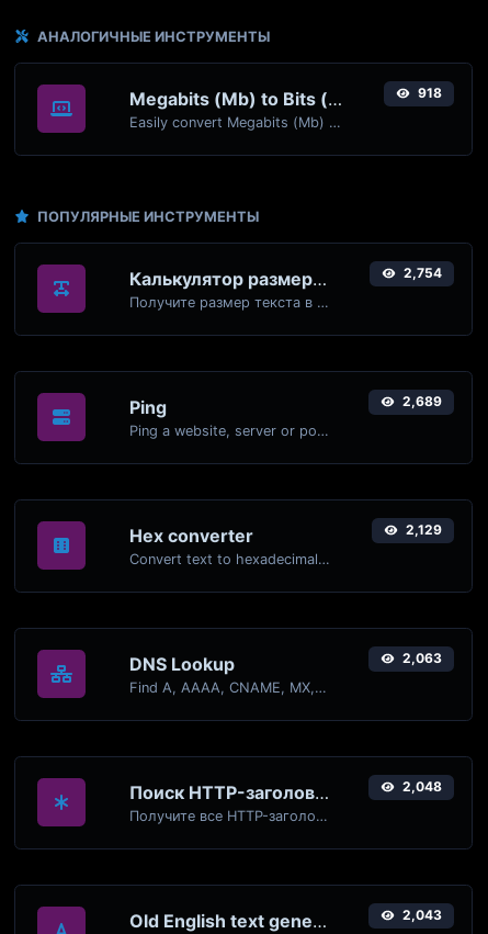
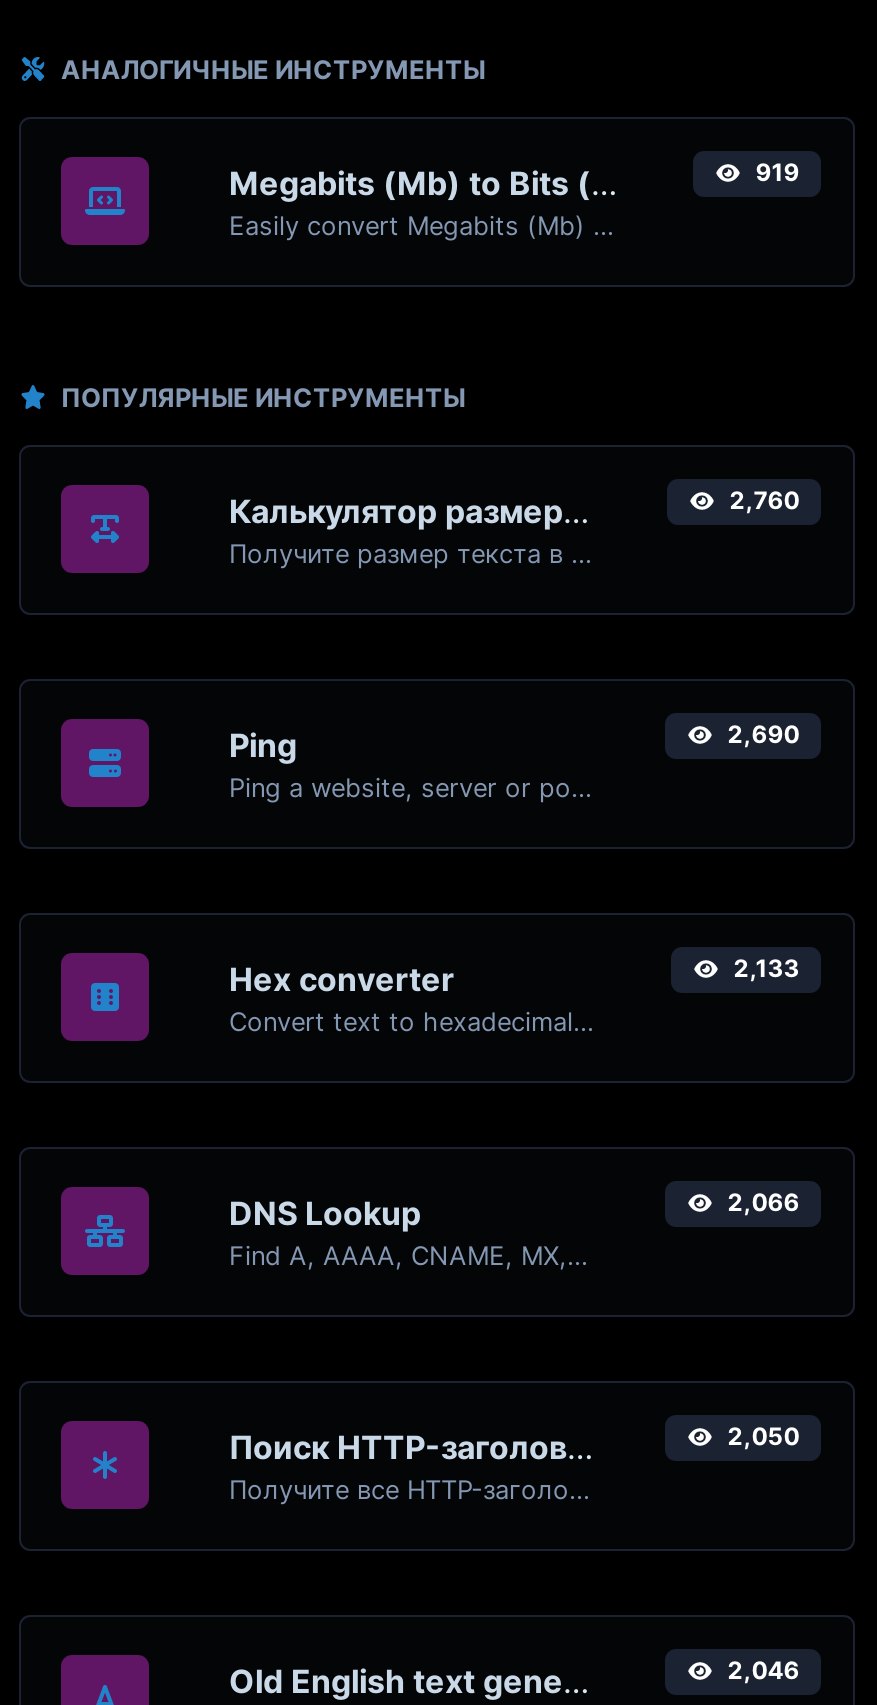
[415,85,442,101] 918 -> [749,158,799,188] 919
[400,265,442,281] 2,754 -> [723,486,799,516] 2,760
[399,393,442,410] 2,689 -> [721,720,799,750] 2,690
[403,522,442,538] 2,129 -> [727,954,799,984] 2,133
[399,650,442,667] 2,063 -> [721,1188,799,1218] 2,066
[399,778,442,795] 2,048 -> [721,1422,799,1452] 2,050
[399,907,442,923] 2,043 -> [721,1656,799,1686] 2,046

